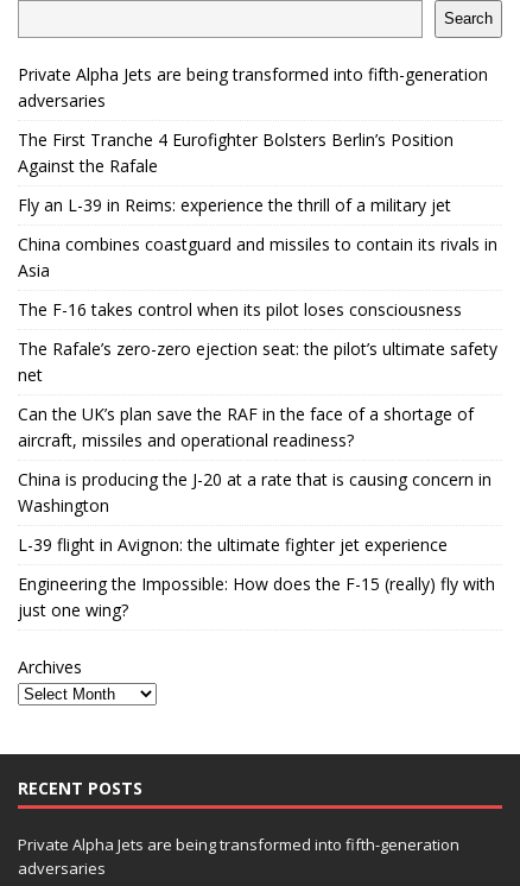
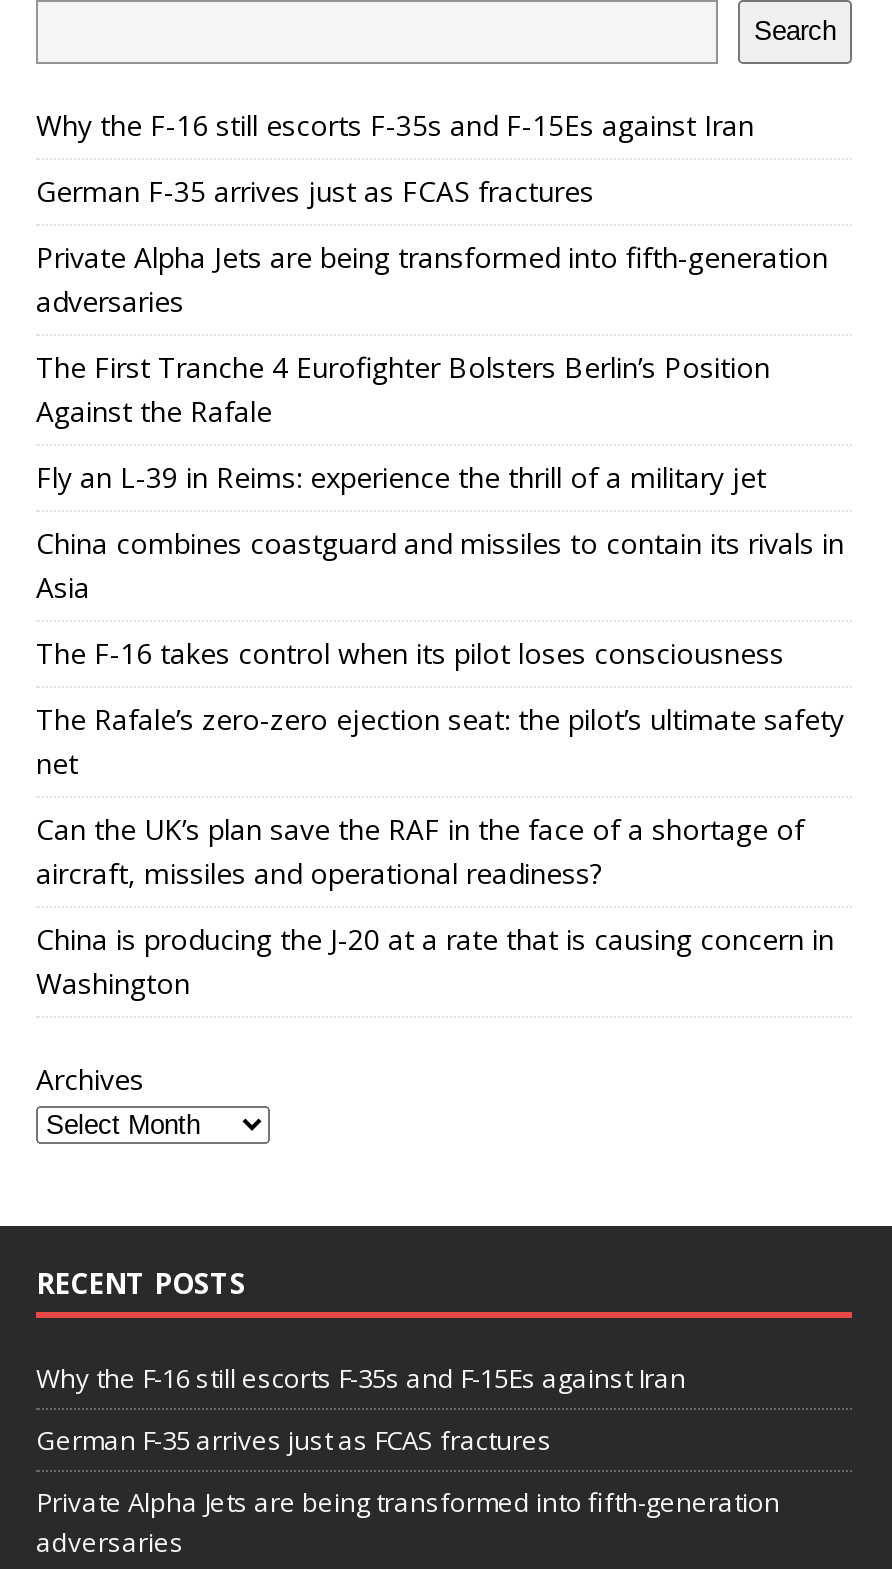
none -> [36,105,754,209] Why the F-16 still escorts F-35s and F-15Es against Iran | German F-35 arrives just as FCAS fractures
moved [18,62,497,516] -> [36,237,844,1001]: Private Alpha Jets are being transformed into fifth-generation | adversaries | The First Tranche 4 Eurofighter Bolsters Berlin’s Position | ... | China is producing the J-20 at a rate that is causing concern in | Washington
[18,533,495,621] L-39 flight in Avignon: the ultimate fighter jet experience | Engineering the Impossible: How does the F-15 (really) fly with | just one wing? -> none
moved [18,655,142,799] -> [36,1059,246,1301]: Archives | RECENT POSTS
none -> [36,1359,686,1457] Why the F-16 still escorts F-35s and F-15Es against Iran | German F-35 arrives just as FCAS fractures

